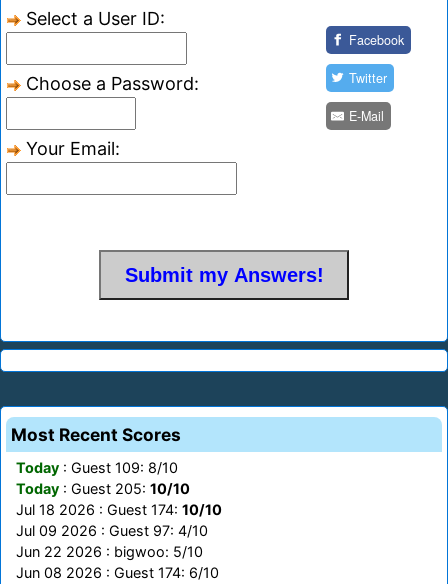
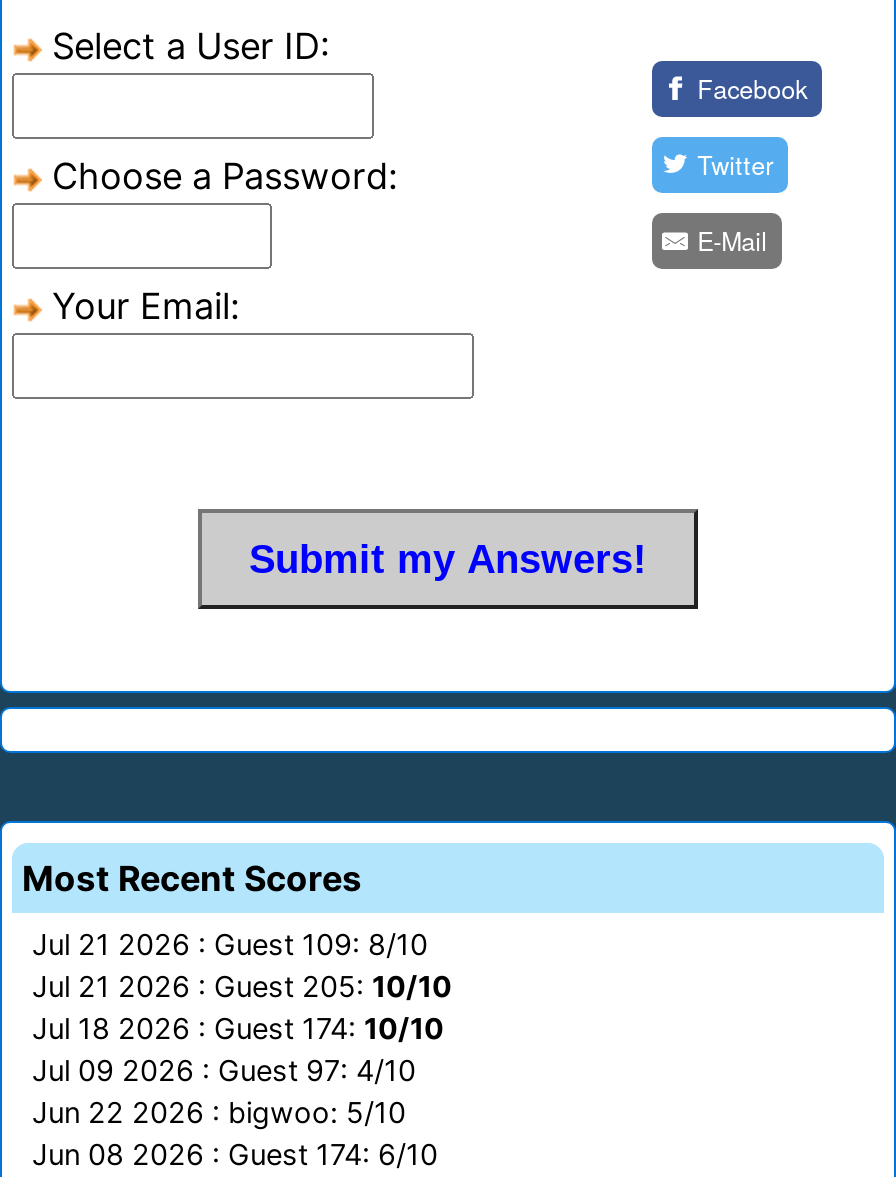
[16,459,190,497] Today: Guest 109: 8/10 | Today: Guest 205: 10/10 -> [32,927,452,1003] Jul 21 2026 : Guest 109: 8/10 | Jul 21 2026 : Guest 205: 10/10

